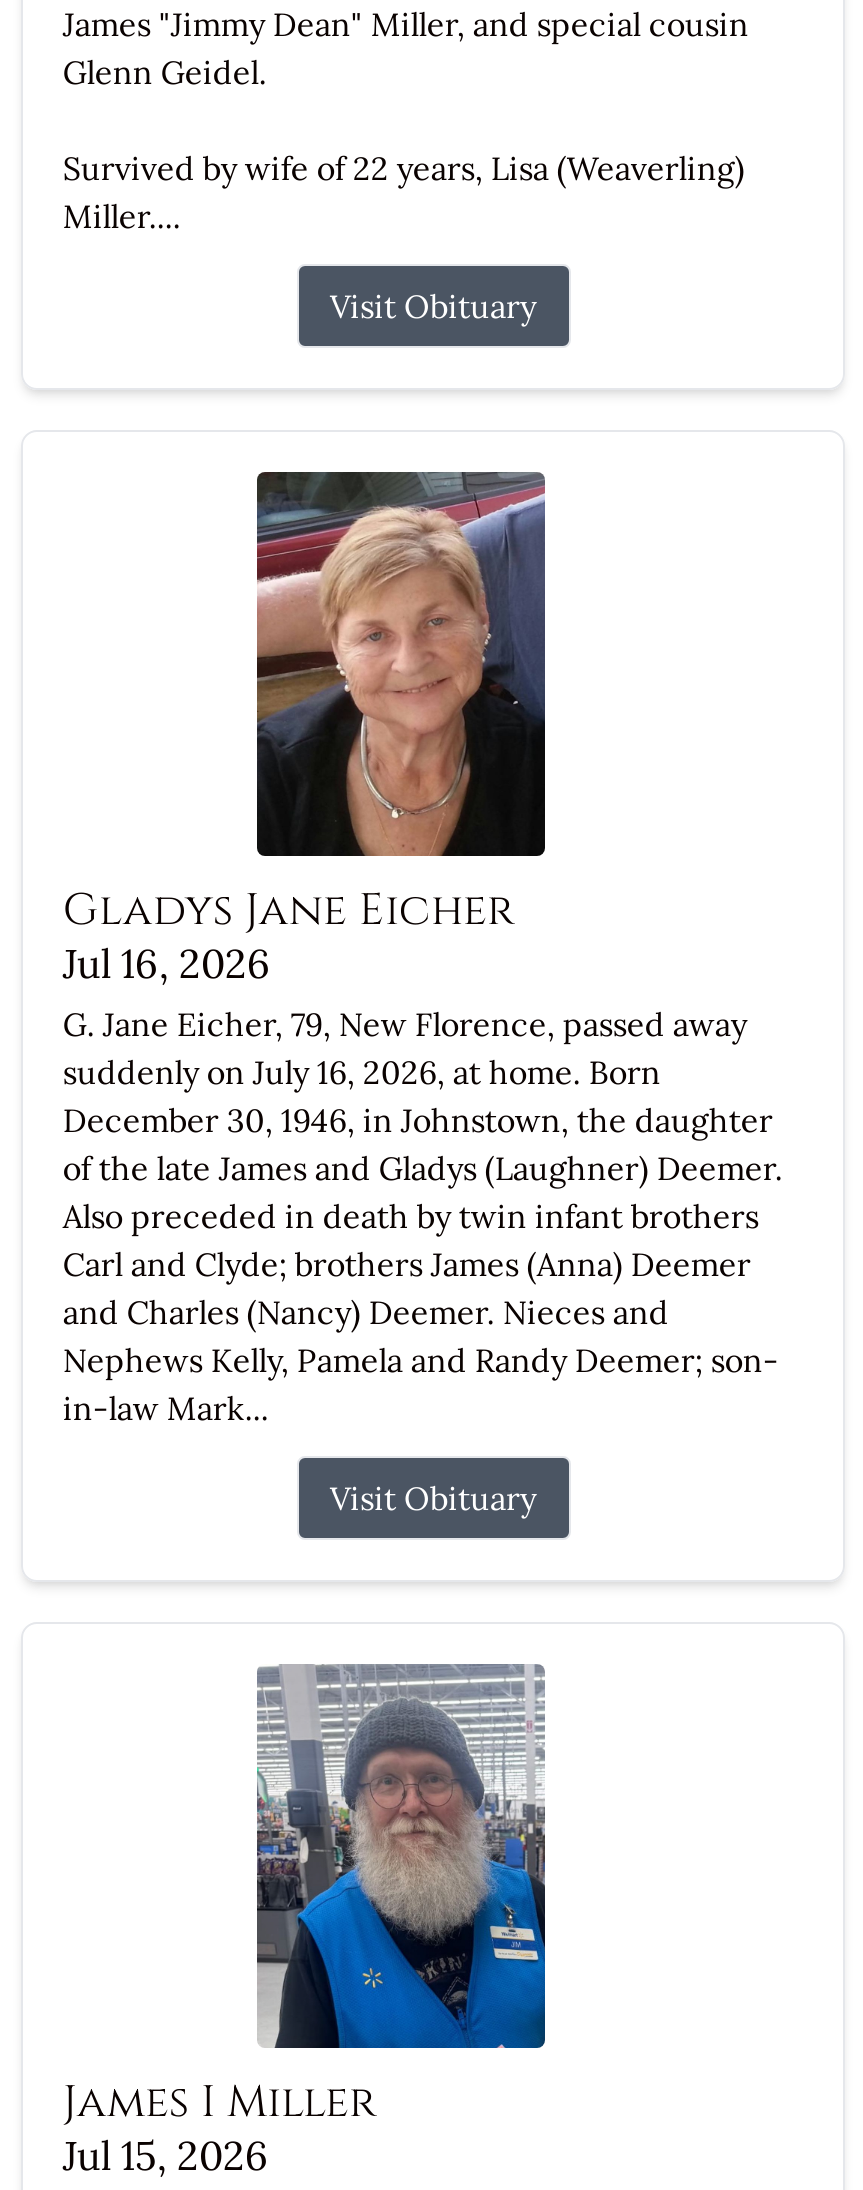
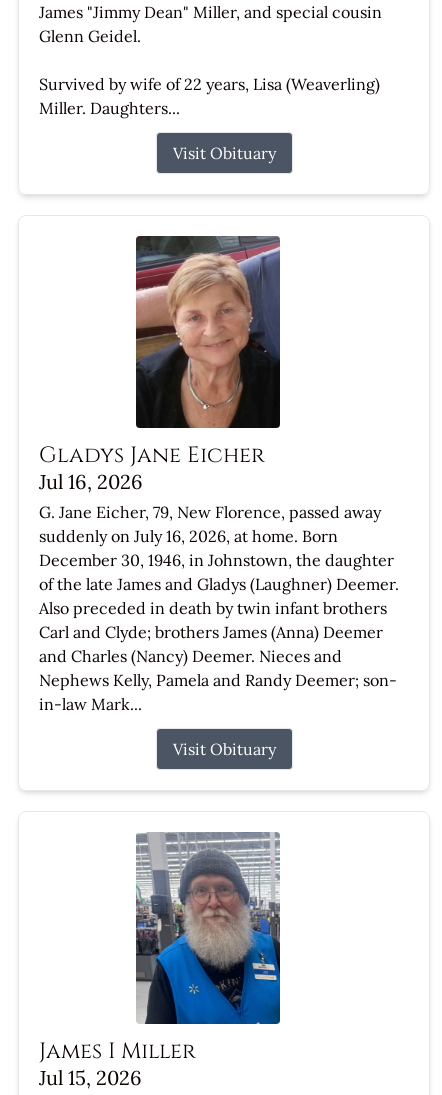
[63,195,181,235] Miller.... -> [39,98,180,118] Miller. Daughters...

